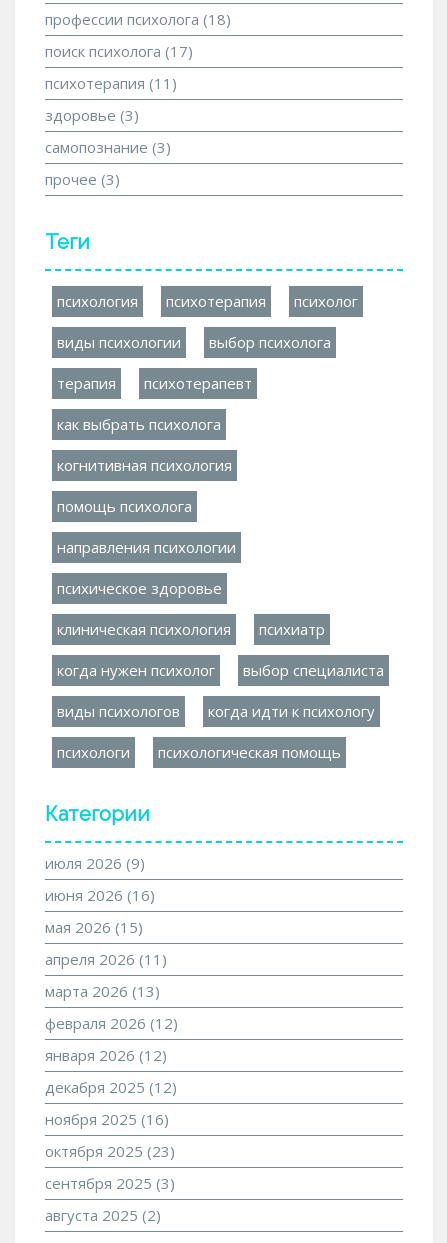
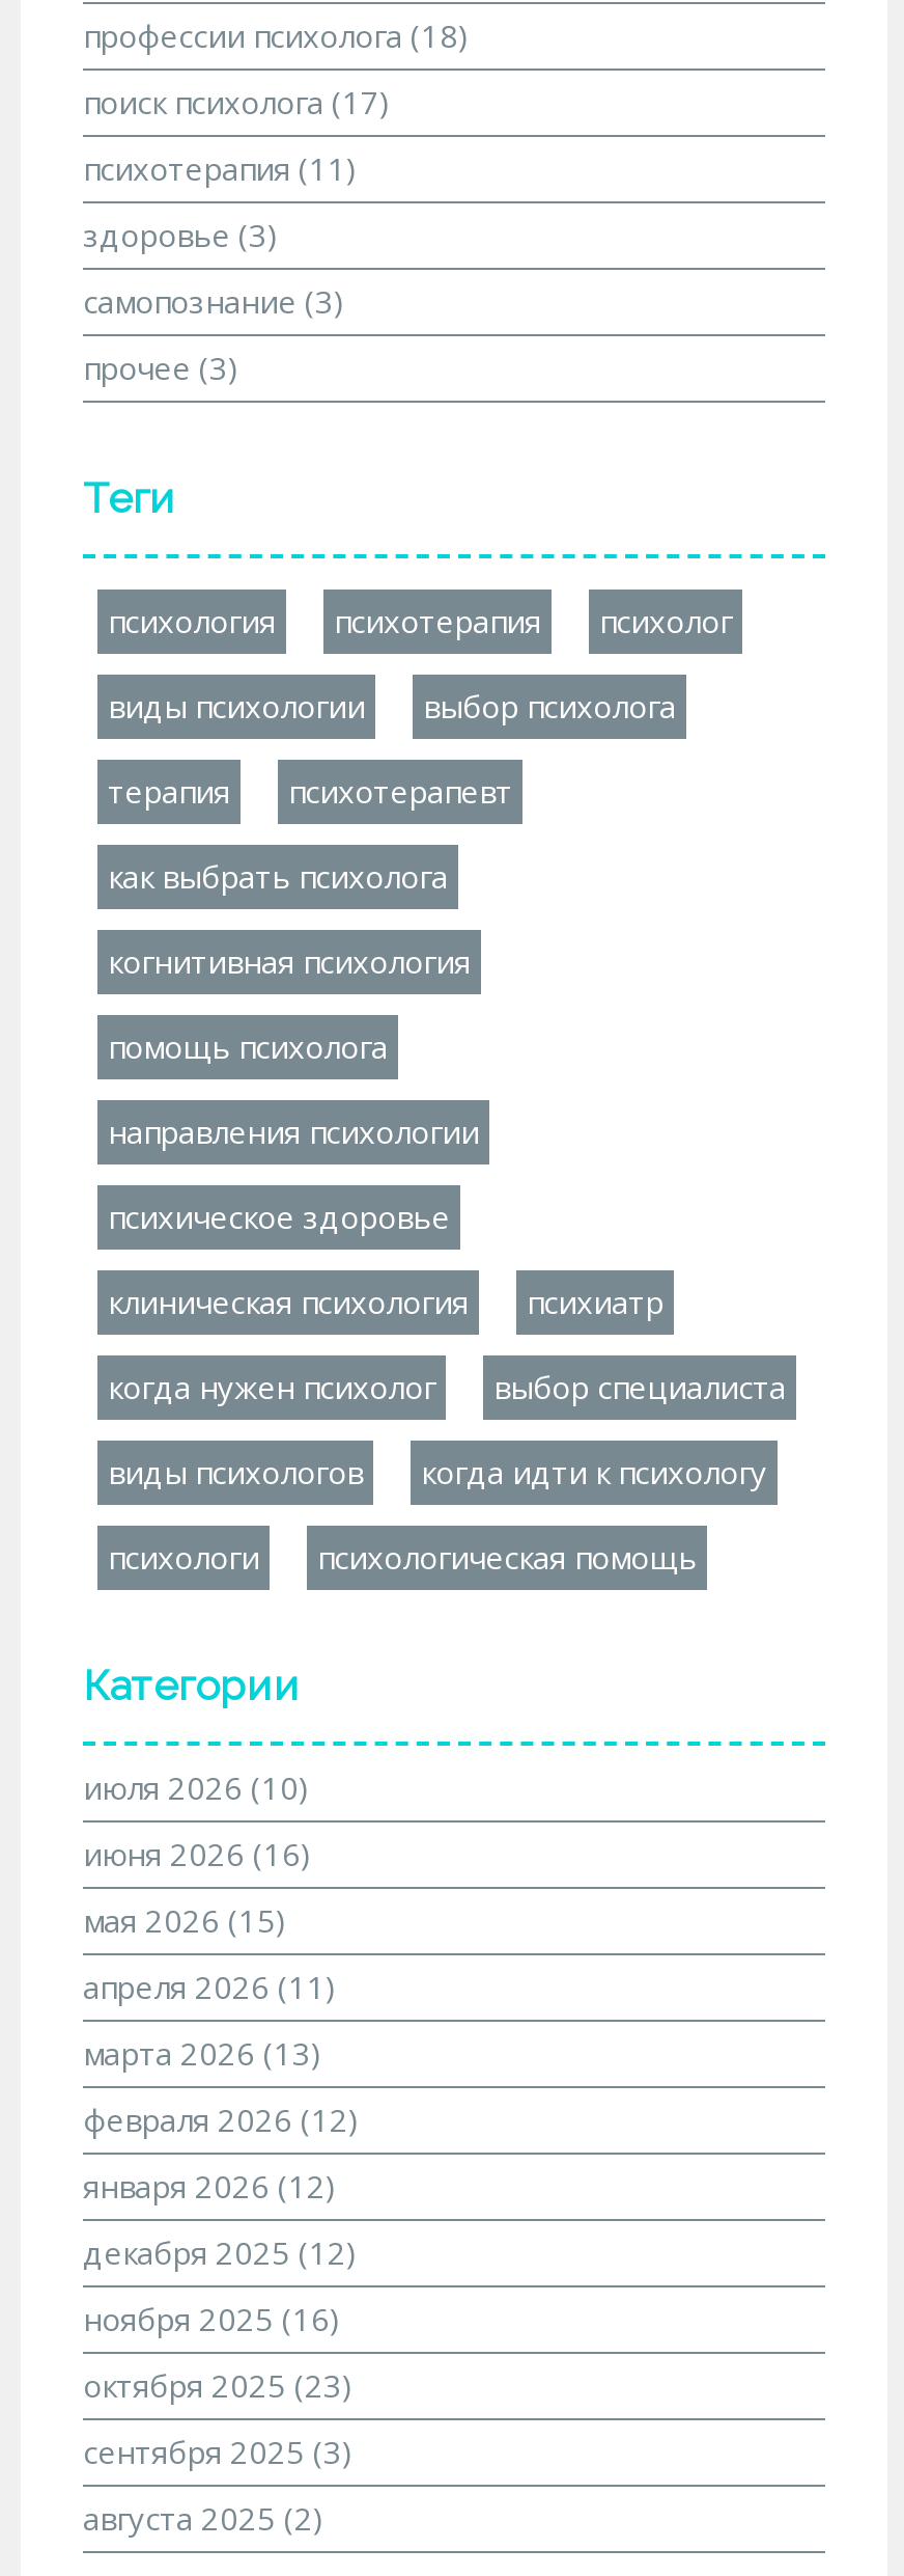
[45,853,145,873] июля 2026 (9) -> [83,1766,309,1808] июля 2026 (10)

